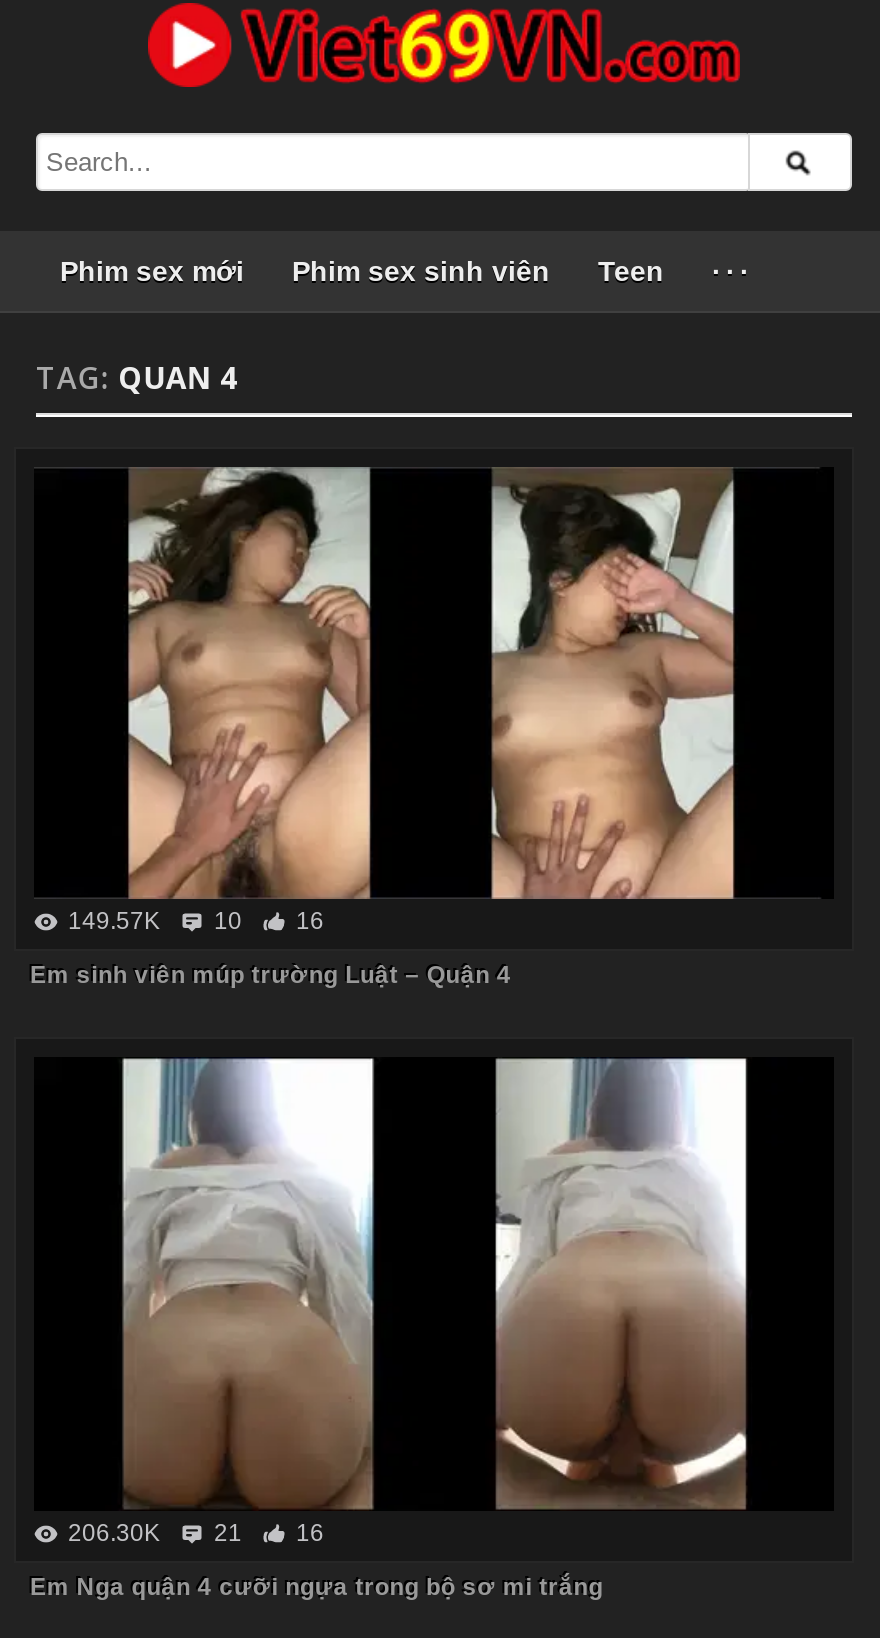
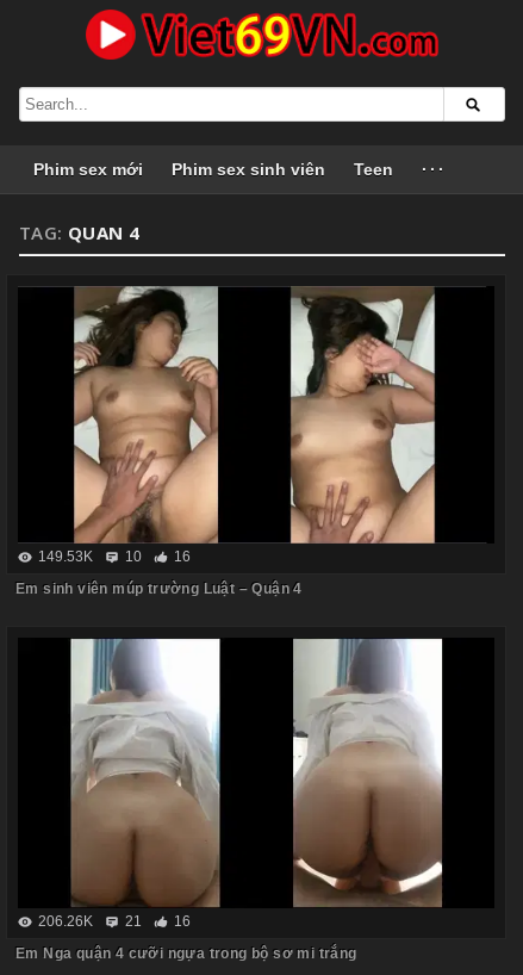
[68,906,324,934] 149.57K 10 16 -> [38,548,191,564] 149.53K 10 16
[68,1519,324,1547] 206.30K 21 16 -> [38,913,191,930] 206.26K 21 16

